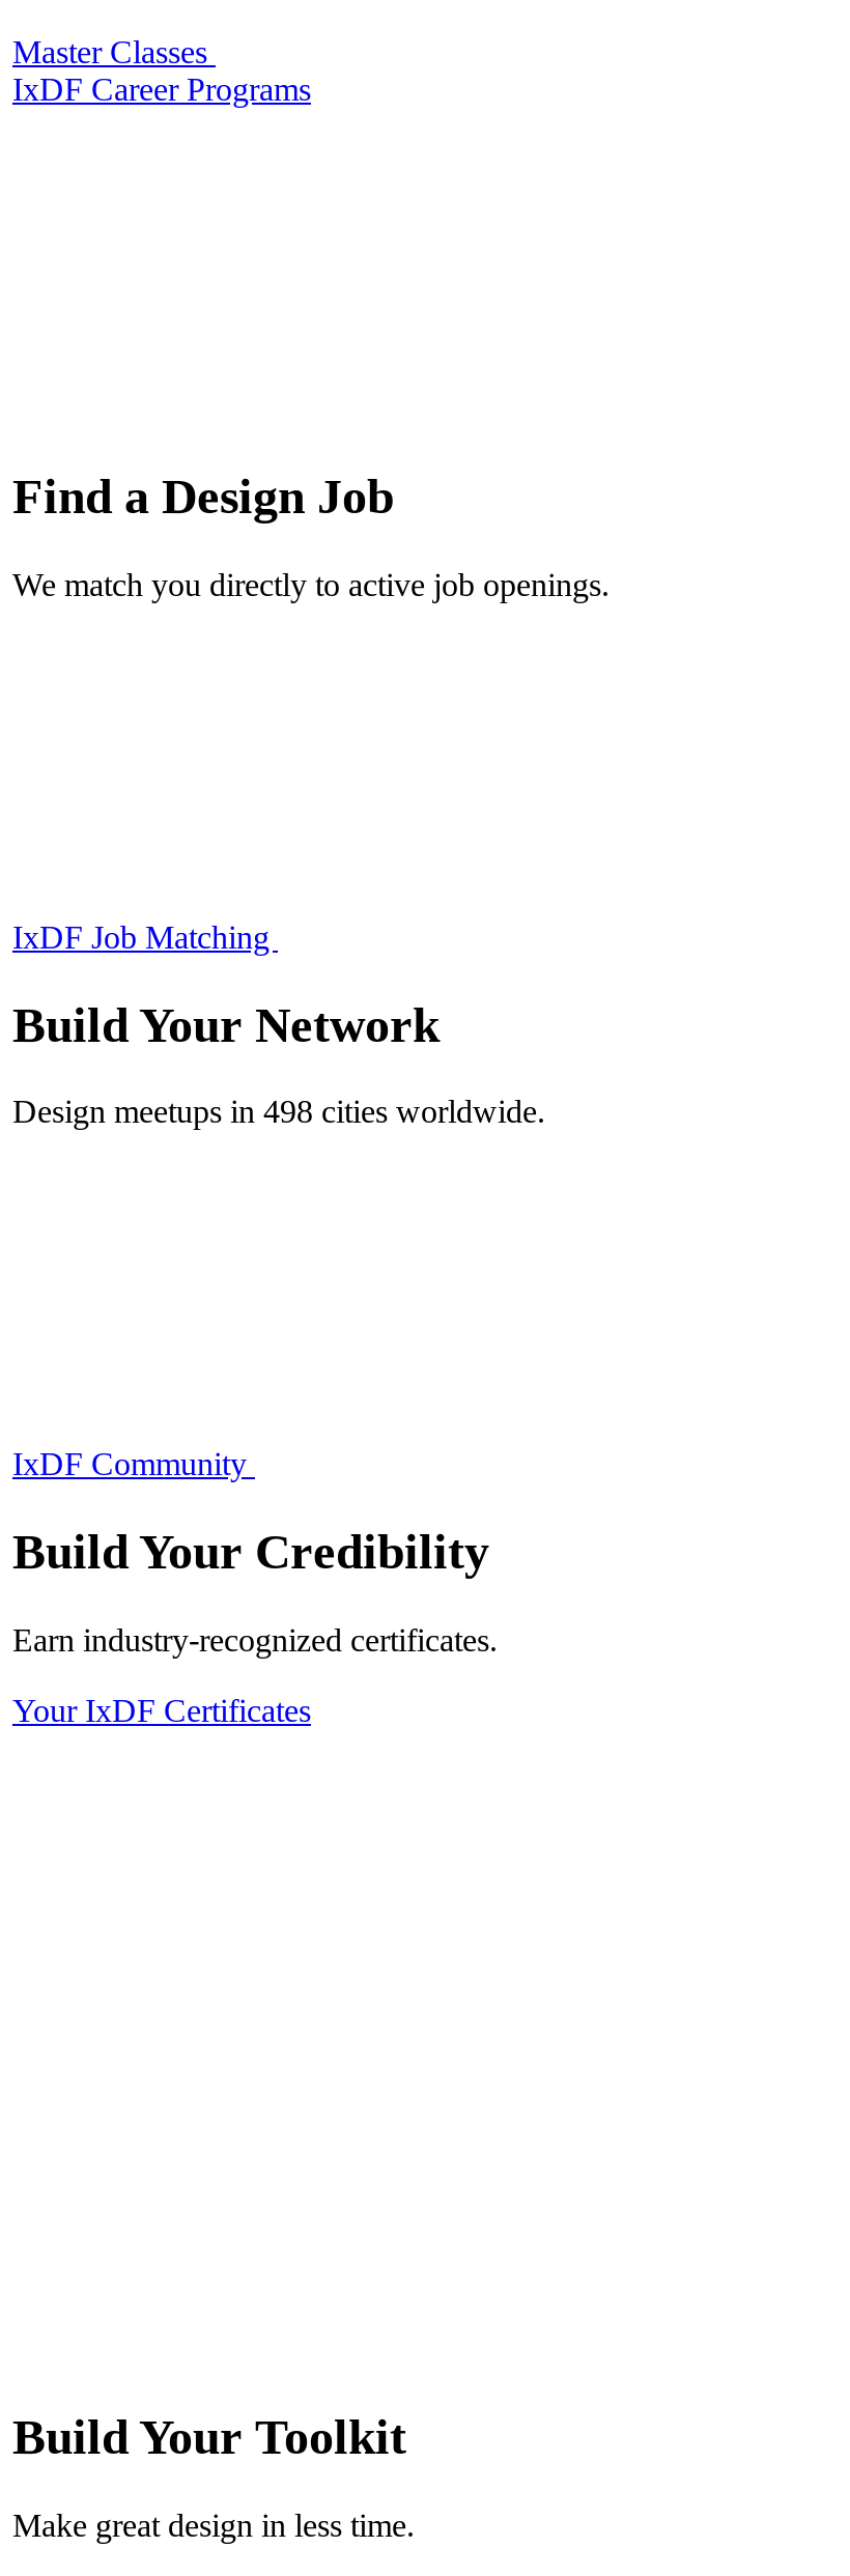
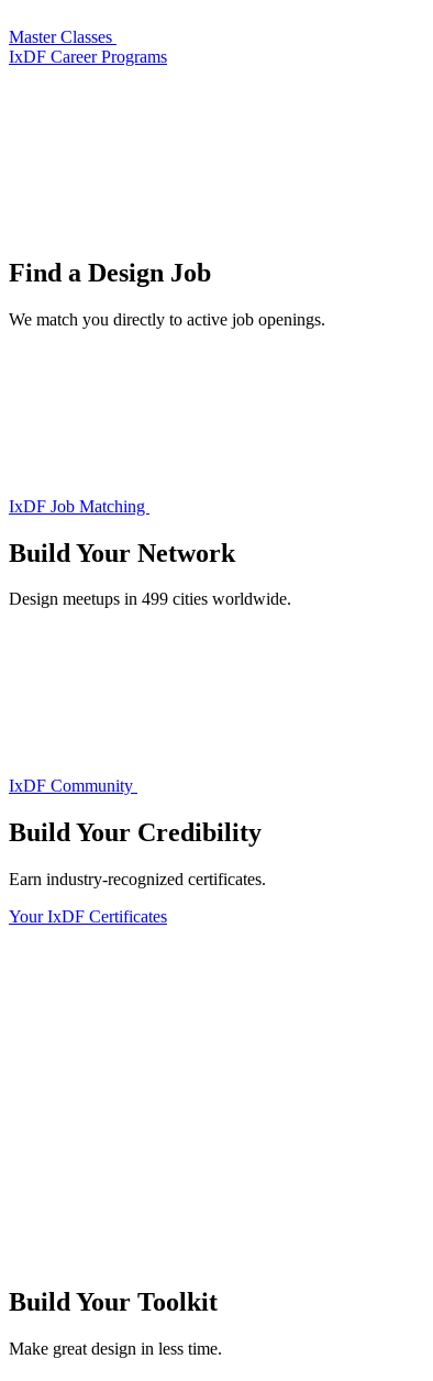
[12,1094,545,1130] Design meetups in 498 cities worldwide. -> [9,590,291,608] Design meetups in 499 cities worldwide.

